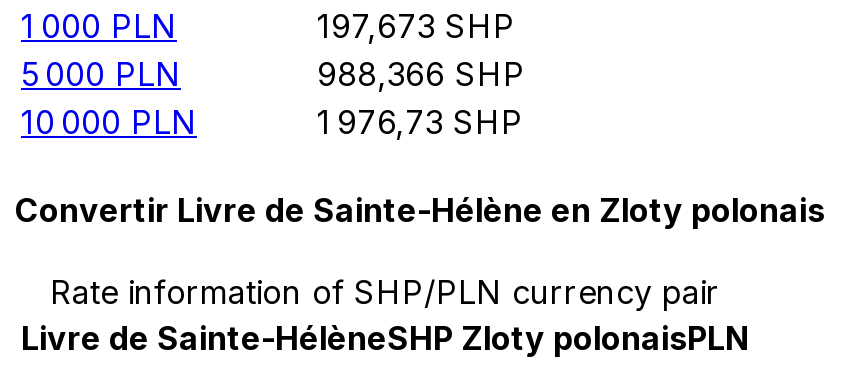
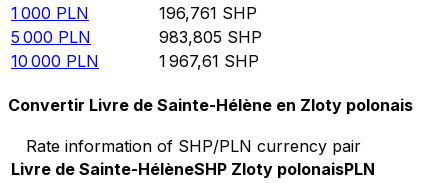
[317,6,515,46] 197,673 SHP -> [159,3,257,23] 196,761 SHP
[317,54,525,94] 988,366 SHP -> [159,27,262,47] 983,805 SHP
[317,102,523,142] 1 976,73 SHP -> [159,51,259,71] 1 967,61 SHP

